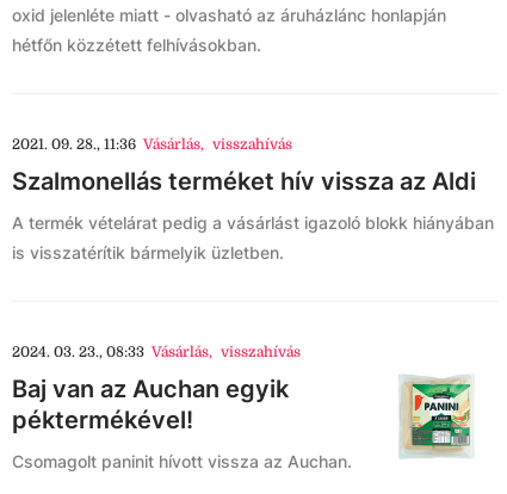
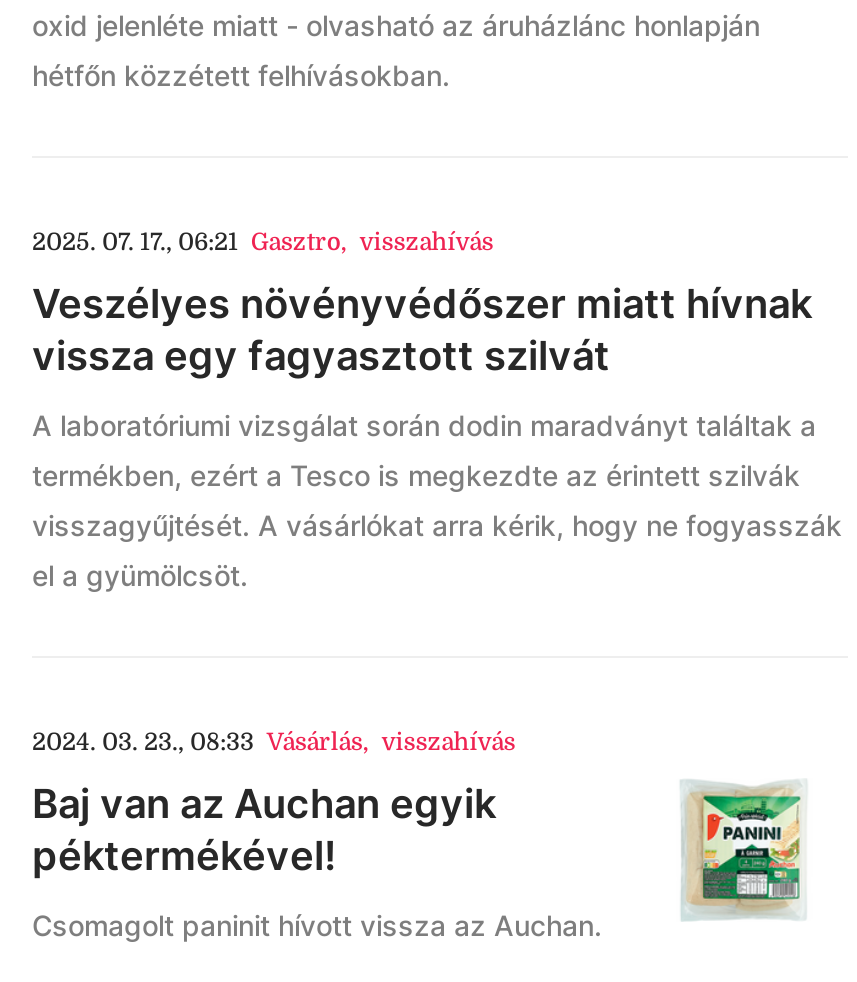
[12,136,494,263] 2021. 09. 28., 11:36 Vásárlás, visszahívás | Szalmonellás terméket hív vissza az Aldi | A termék vételárat pedig a vásárlást igazoló blokk hiányában | is visszatérítik bármelyik üzletben. -> [32,228,842,592] 2025. 07. 17., 06:21 Gasztro, visszahívás | Veszélyes növényvédőszer miatt hívnak | vissza egy fagyasztott szilvát | A laboratóriumi vizsgálat során dodin maradványt találtak a | termékben, ezért a Tesco is megkezdte az érintett szilvák | visszagyűjtését. A vásárlókat arra kérik, hogy ne fogyasszák | el a gyümölcsöt.

